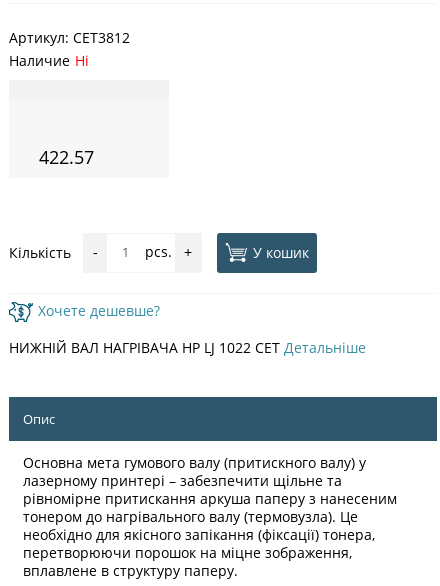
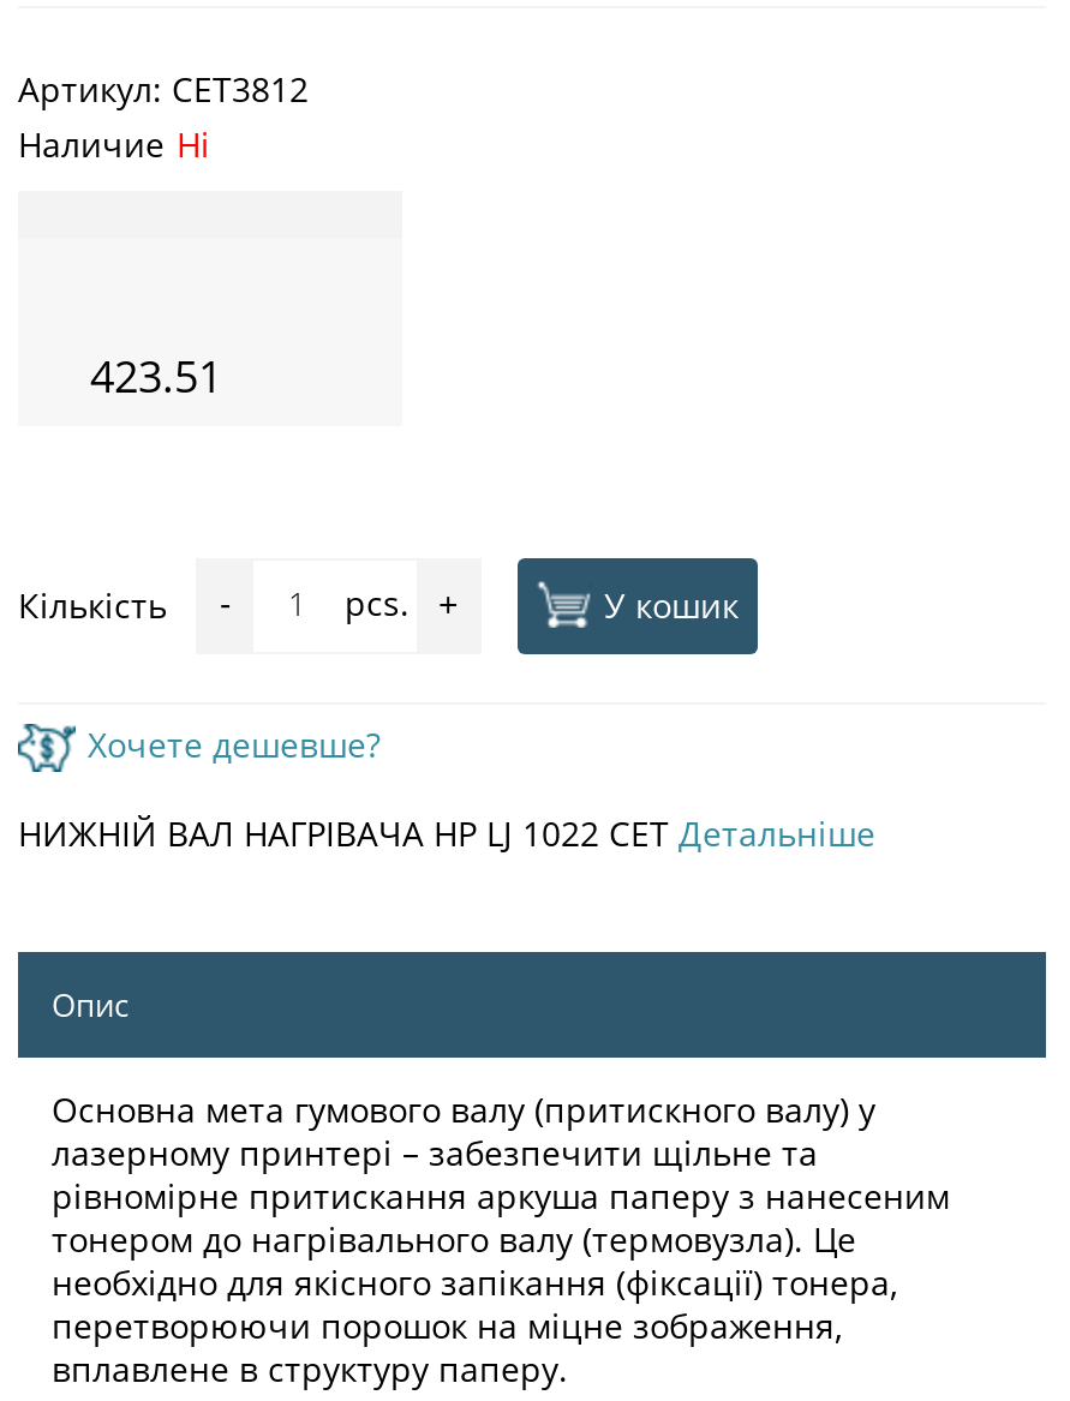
[39,144,94,168] 422.57 -> [90,346,222,403] 423.51

